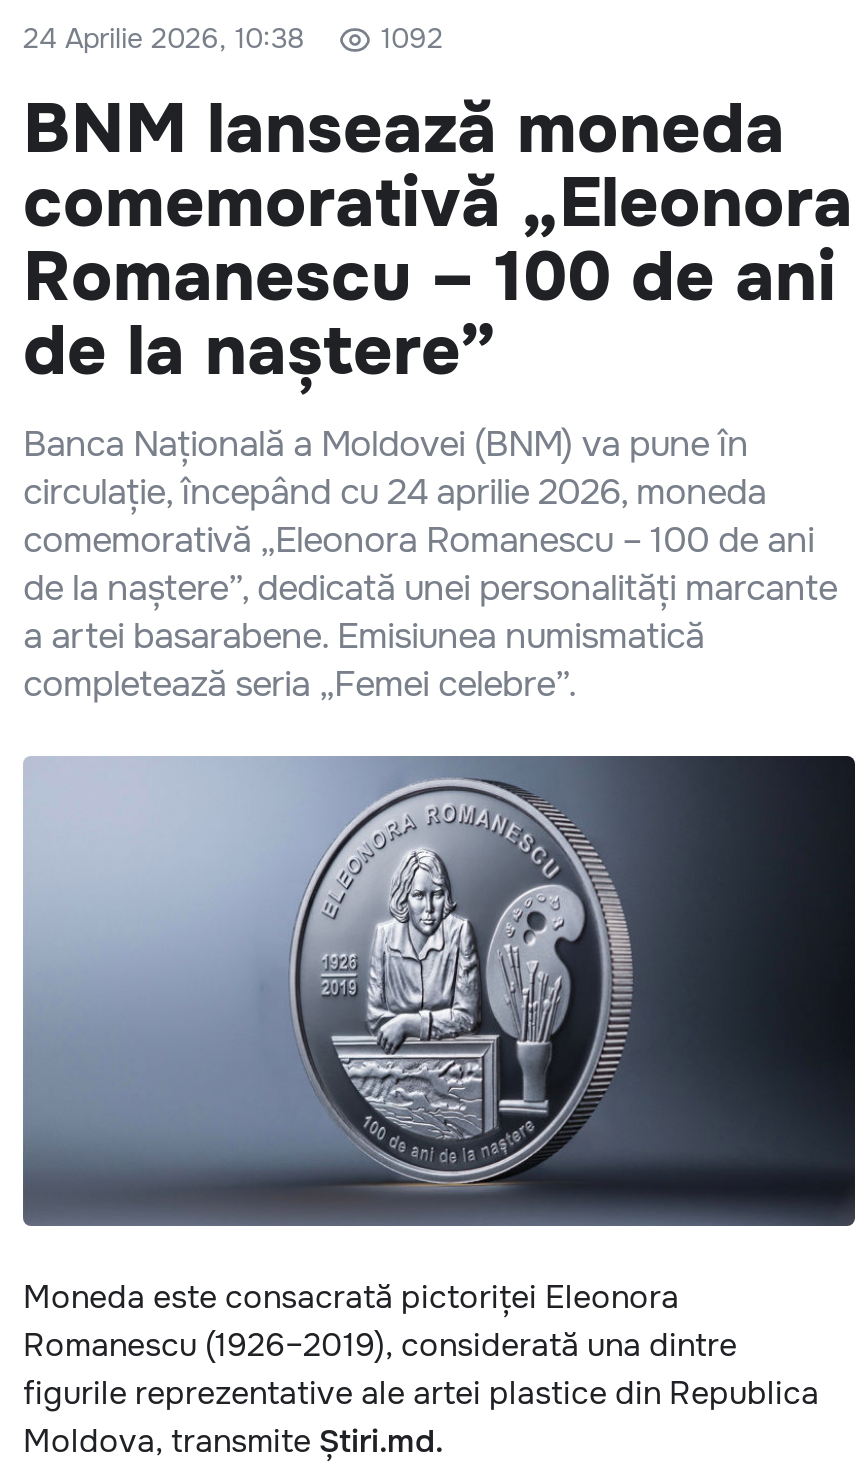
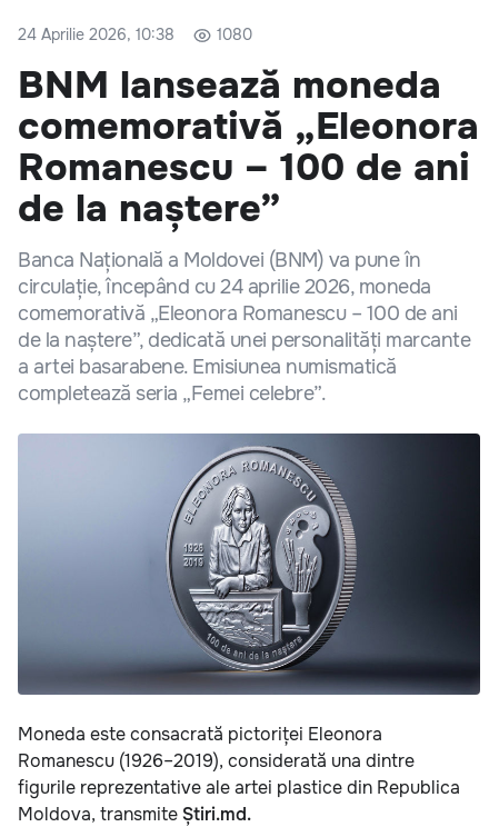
[381,20,443,56] 1092 -> [217,25,252,45] 1080

